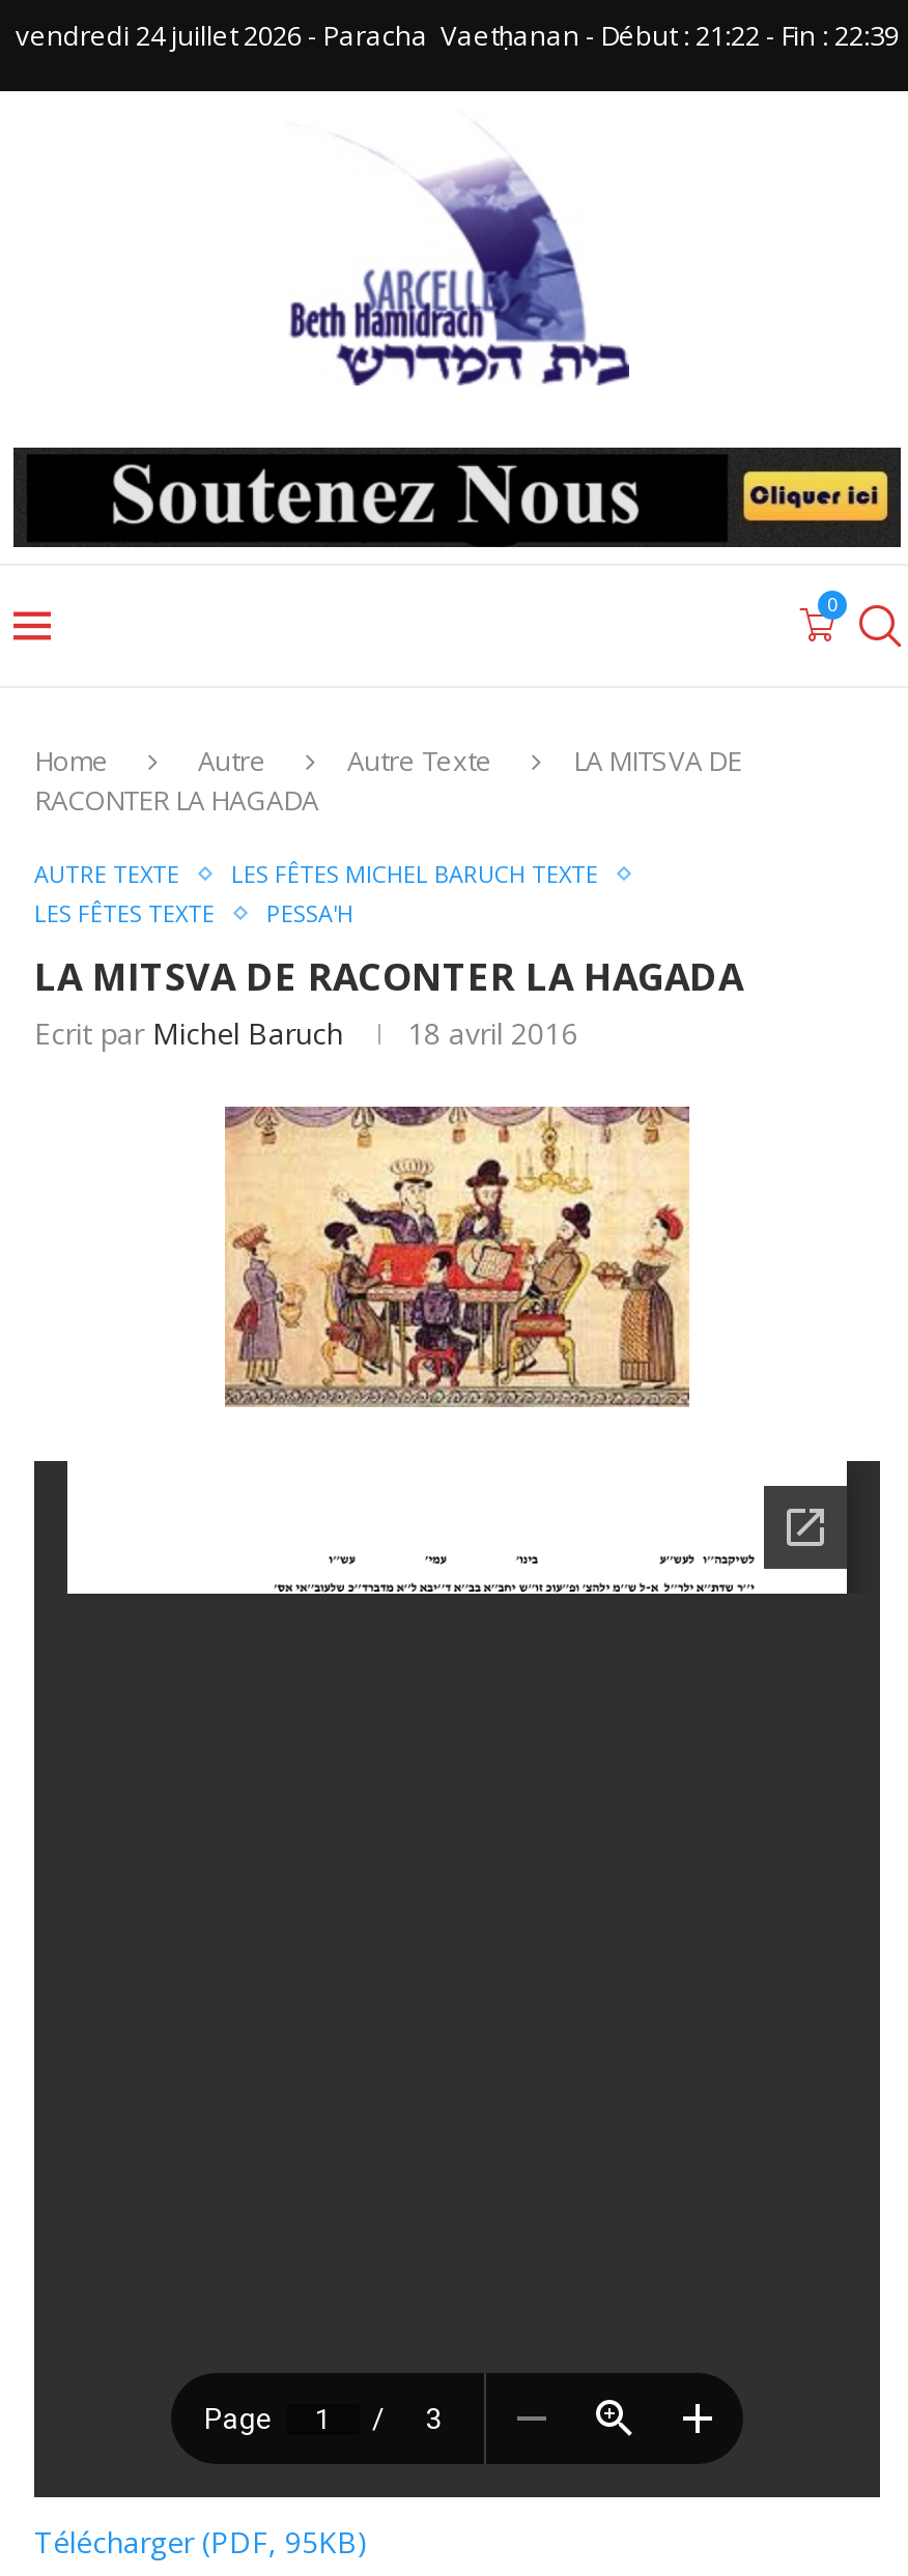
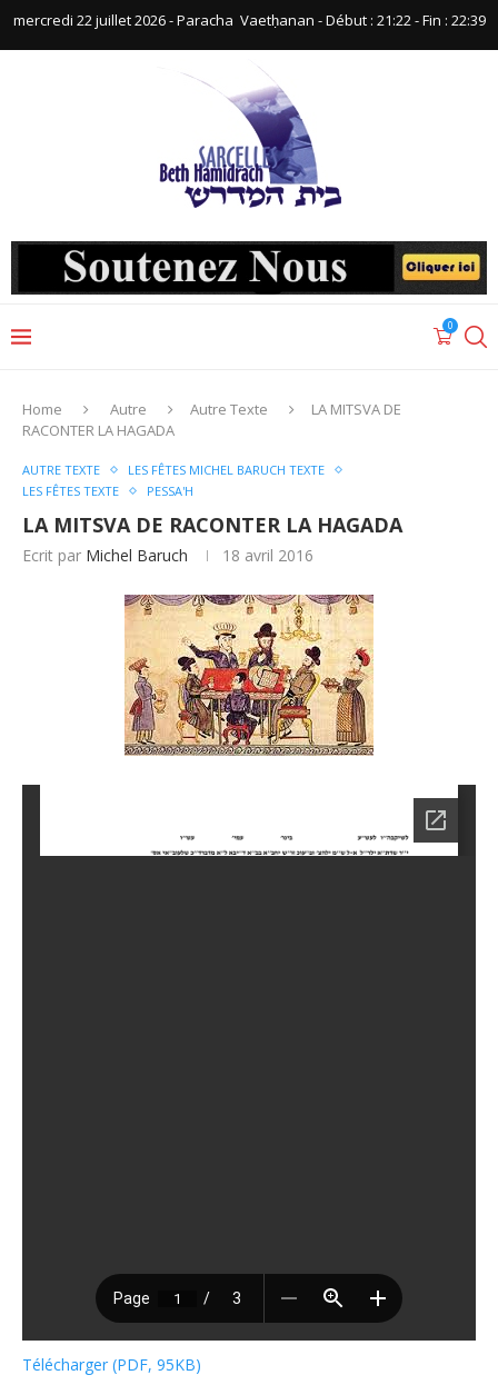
[16,17,899,54] vendredi 24 juillet 2026 - Paracha Vaetḥanan - Début : 21:22 - Fin : 22:39 -> [13,10,485,30] mercredi 22 juillet 2026 - Paracha Vaetḥanan - Début : 21:22 - Fin : 22:39

